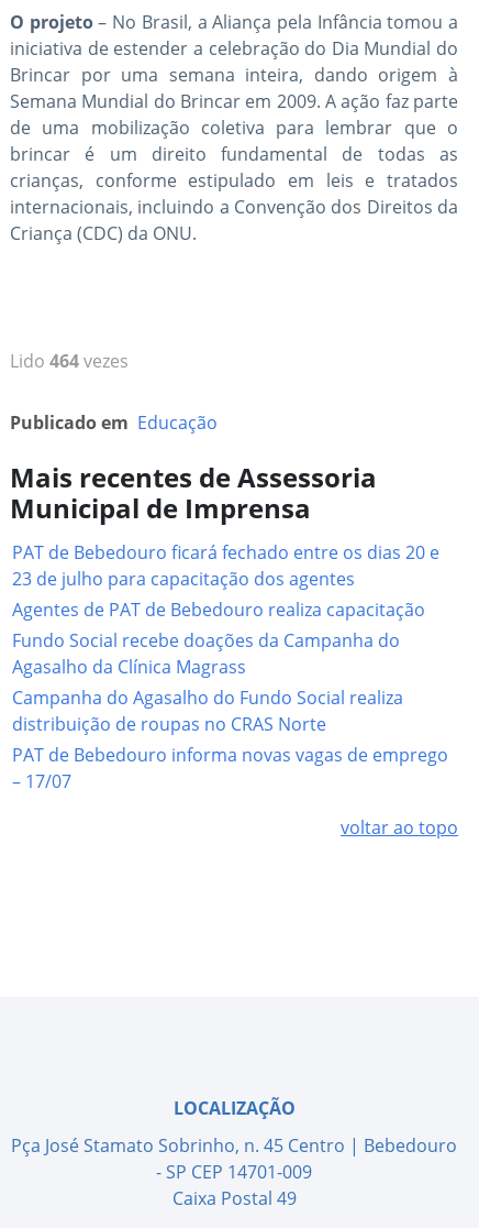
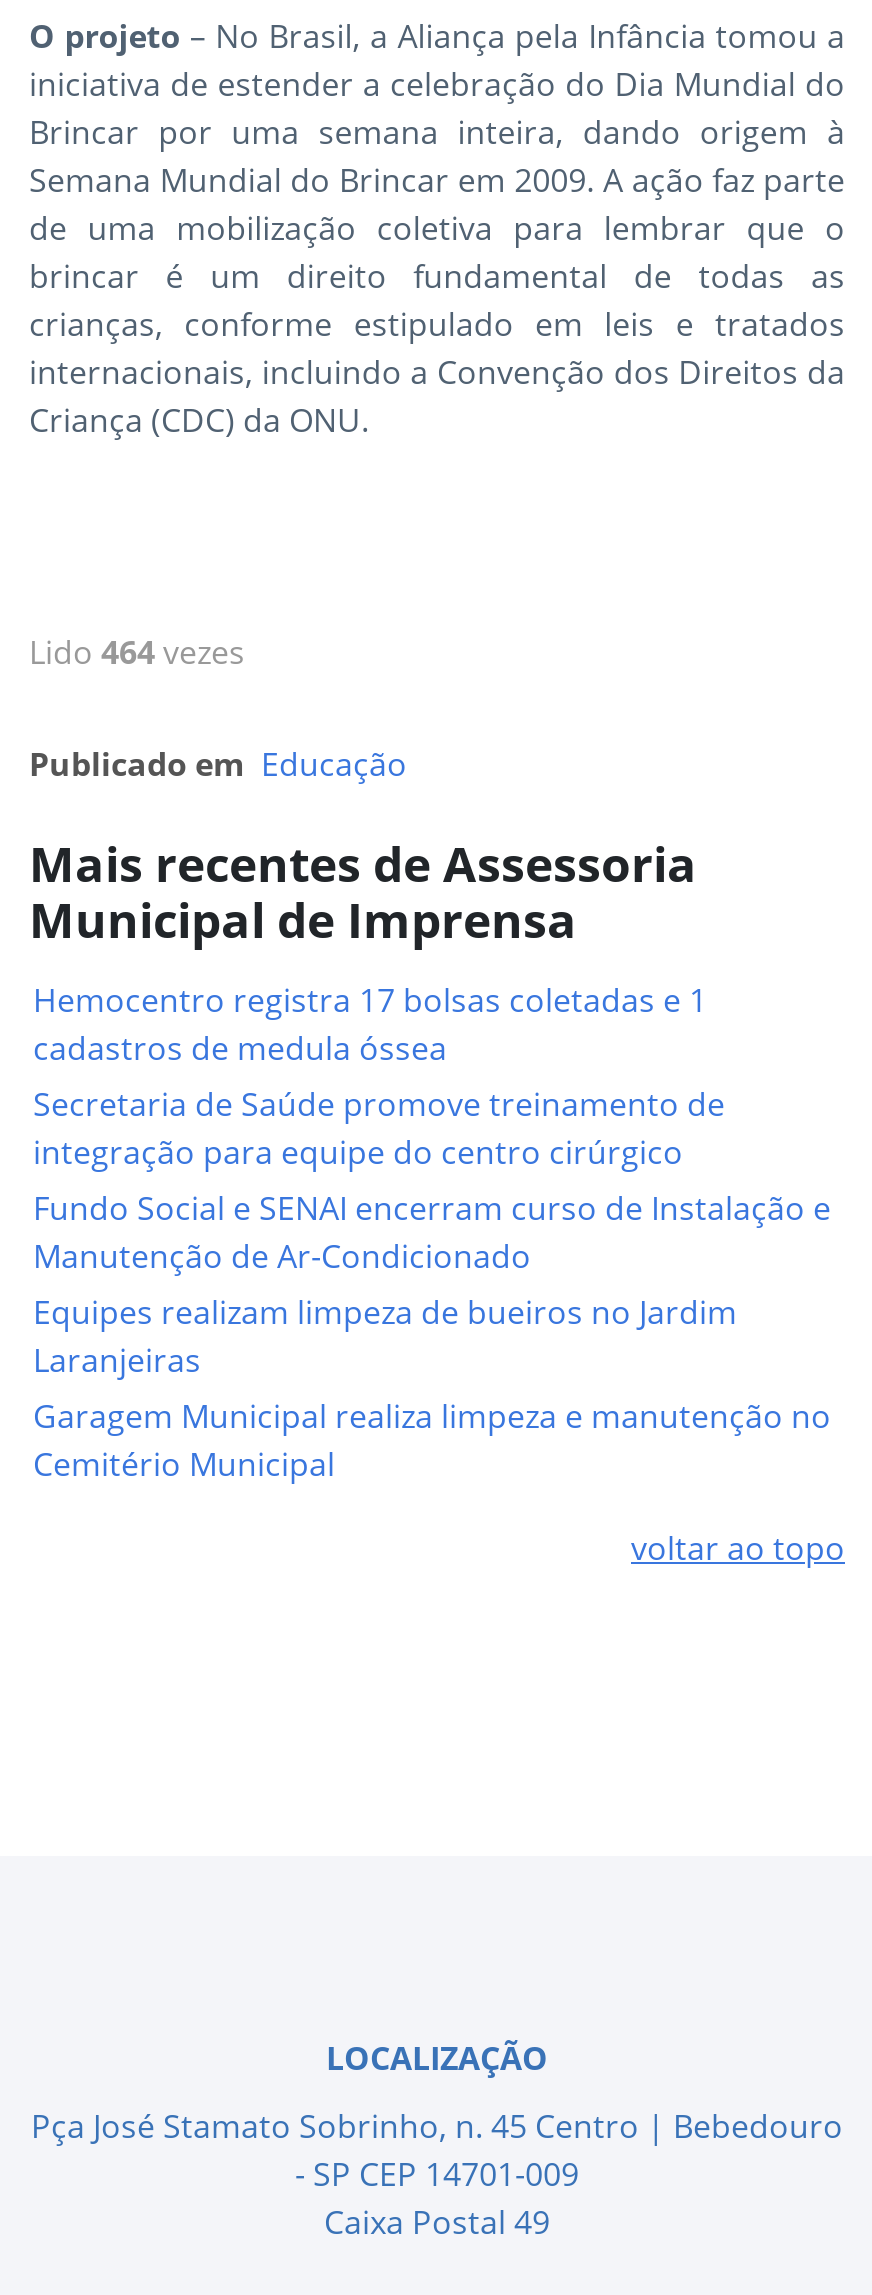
[12,540,448,793] PAT de Bebedouro ficará fechado entre os dias 20 e | 23 de julho para capacitação dos agentes | Agentes de PAT de Bebedouro realiza capacitação | Fundo Social recebe doações da Campanha do | Agasalho da Clínica Magrass | Campanha do Agasalho do Fundo Social realiza | distribuição de roupas no CRAS Norte | PAT de Bebedouro informa novas vagas de emprego | – 17/07 -> [33,977,831,1485] Hemocentro registra 17 bolsas coletadas e 1 | cadastros de medula óssea | Secretaria de Saúde promove treinamento de | integração para equipe do centro cirúrgico | Fundo Social e SENAI encerram curso de Instalação e | Manutenção de Ar-Condicionado | Equipes realizam limpeza de bueiros no Jardim | Laranjeiras | Garagem Municipal realiza limpeza e manutenção no | Cemitério Municipal

